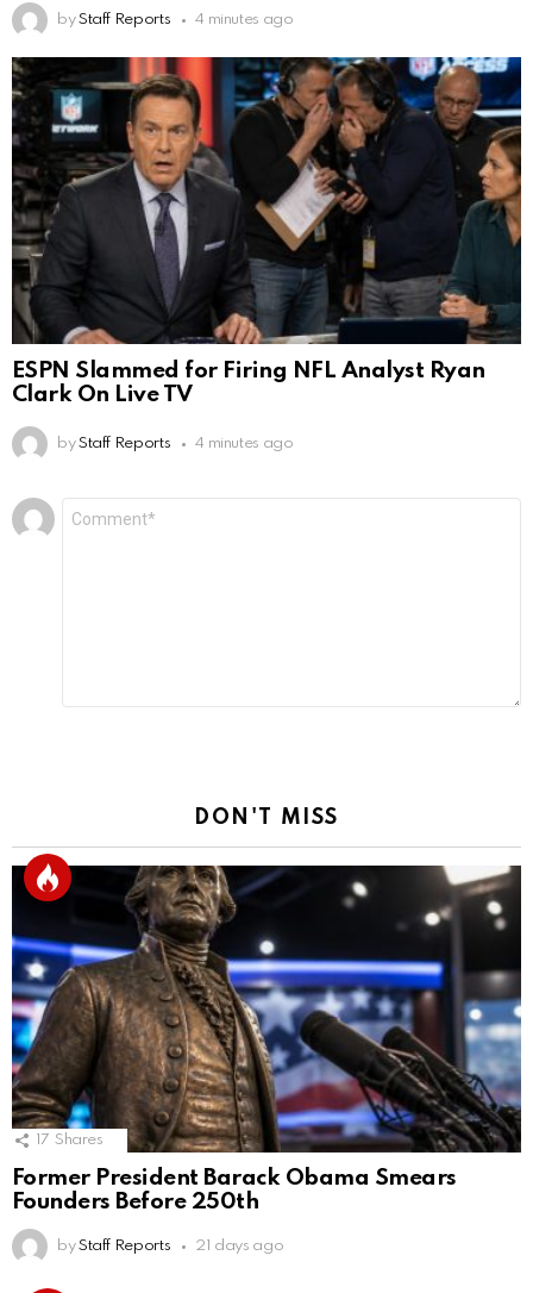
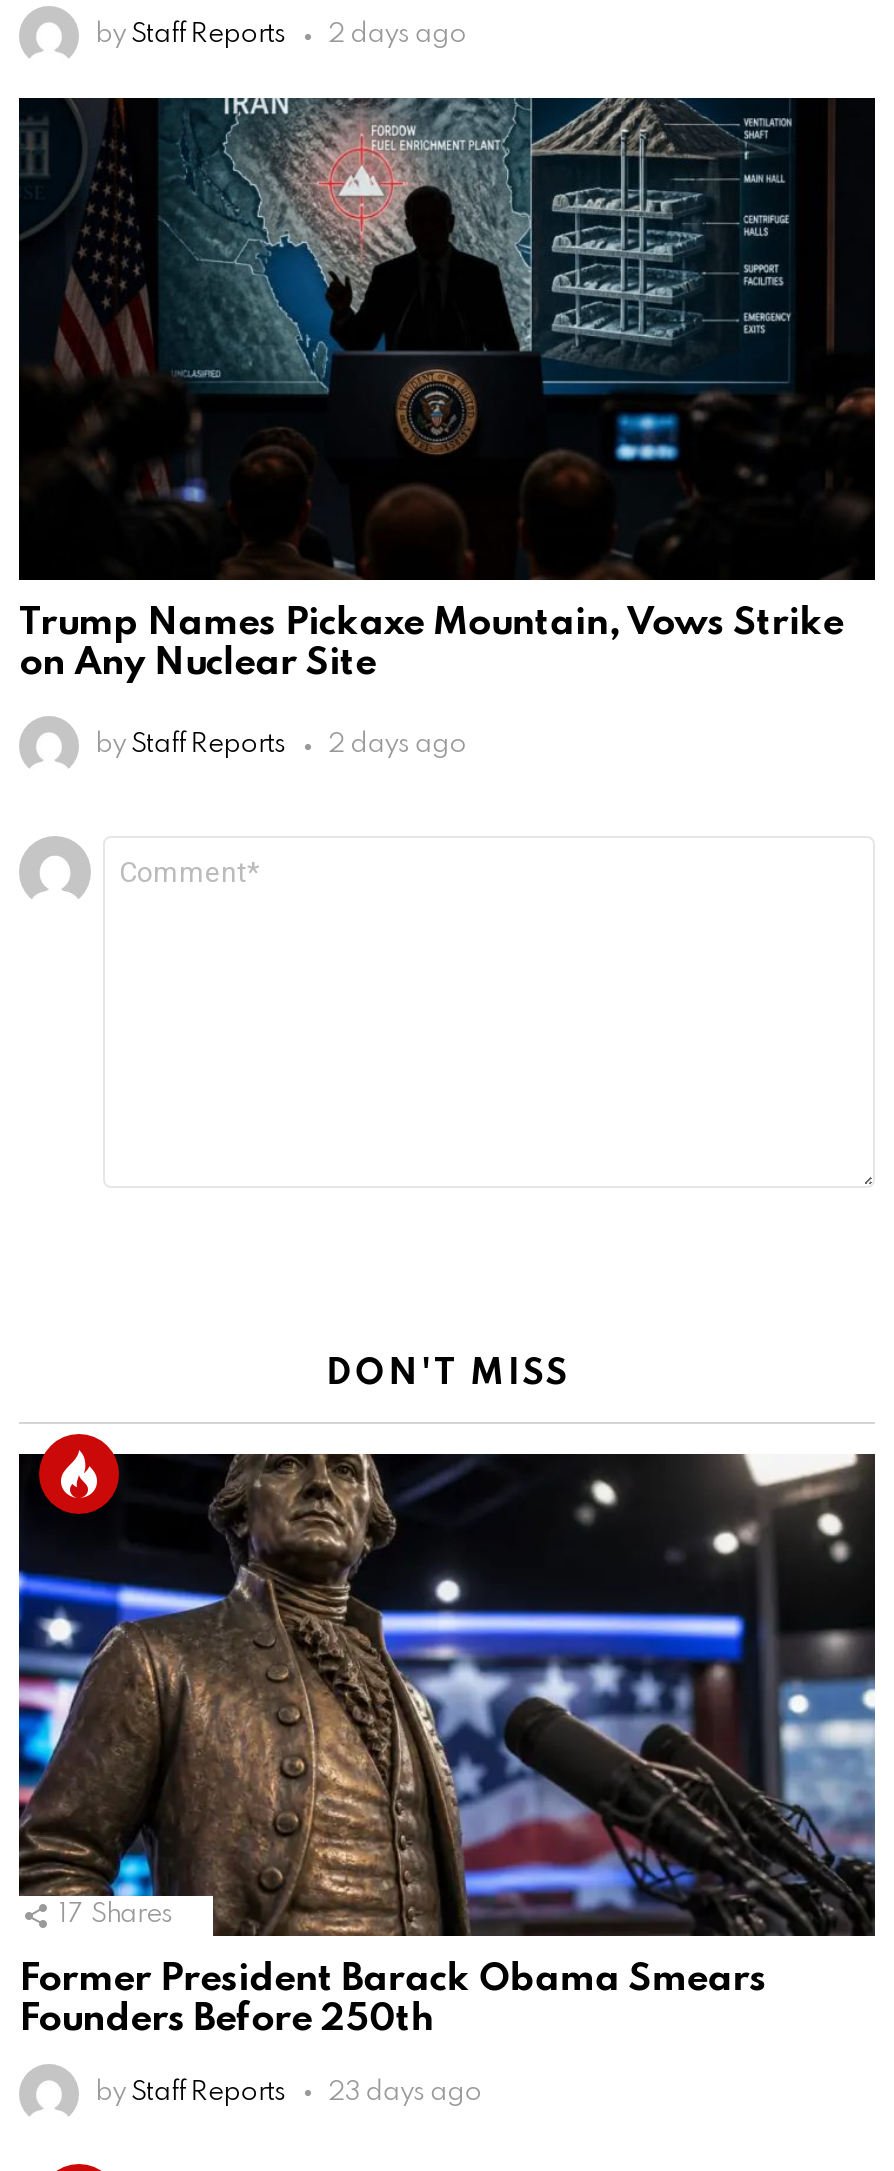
[57,12,293,28] by Staff Reports 4 minutes ago -> [95,23,466,49] by Staff Reports 2 days ago
[12,56,522,406] [image] | ESPN Slammed for Firing NFL Analyst Ryan | Clark On Live TV -> [19,96,877,683] [image] | Trump Names Pickaxe Mountain, Vows Strike | on Any Nuclear Site
[57,436,293,451] by Staff Reports 4 minutes ago -> [95,733,466,759] by Staff Reports 2 days ago
[57,1238,284,1254] by Staff Reports 21 days ago -> [95,2080,482,2106] by Staff Reports 23 days ago

